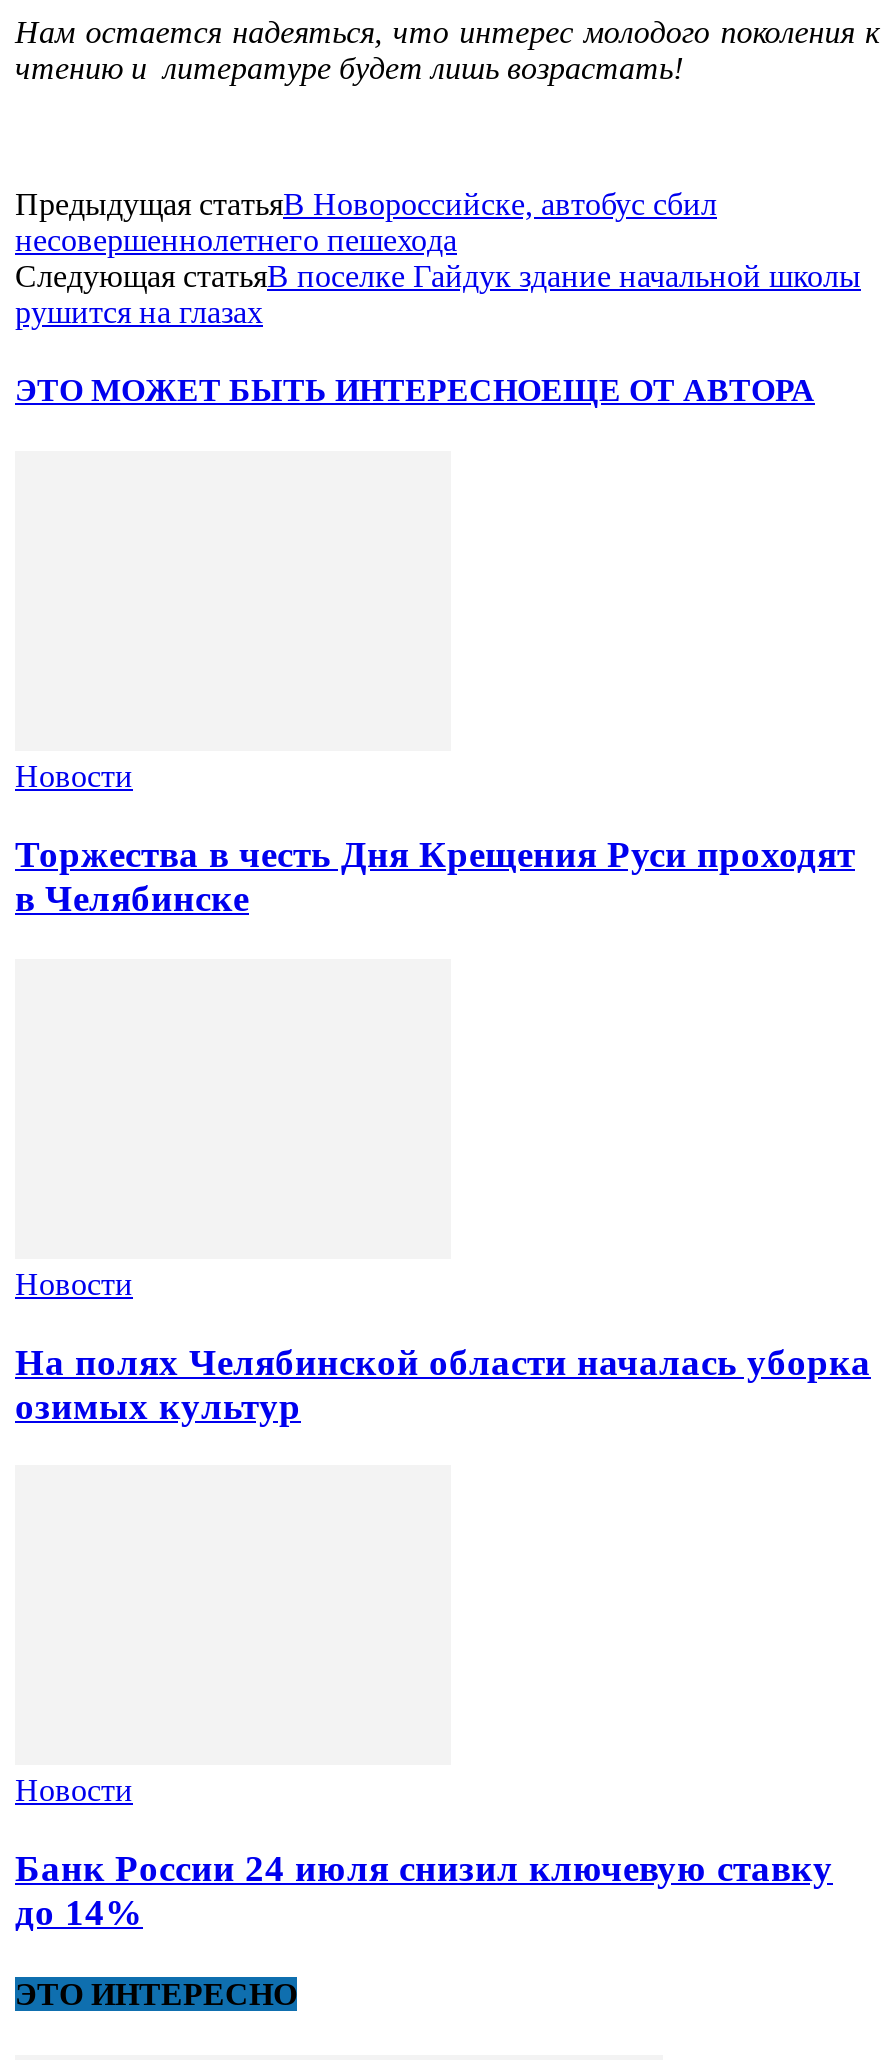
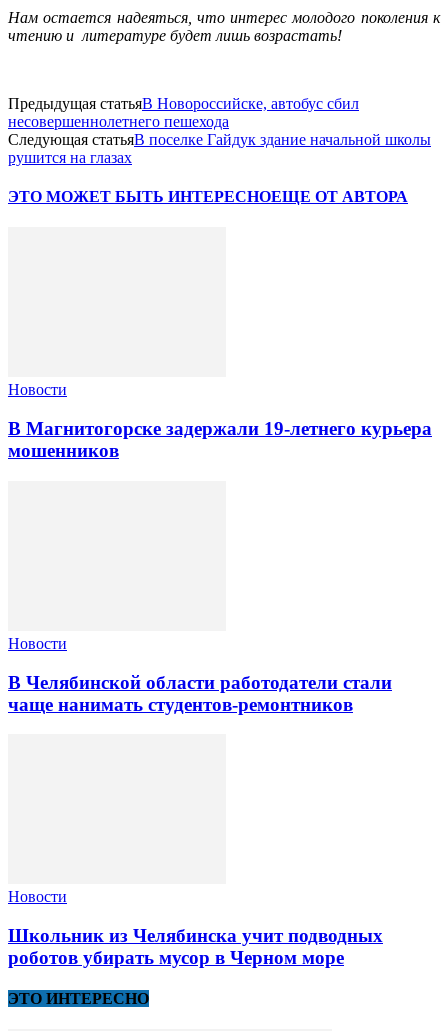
[15,833,855,919] Торжества в честь Дня Крещения Руси проходят | в Челябинске -> [8,418,432,461] В Магнитогорске задержали 19-летнего курьера | мошенников
[15,1340,871,1426] На полях Челябинской области началась уборка | озимых культур -> [8,671,392,714] В Челябинской области работодатели стали | чаще нанимать студентов-ремонтников
[15,1847,833,1933] Банк России 24 июля снизил ключевую ставку | до 14% -> [8,925,383,968] Школьник из Челябинска учит подводных | роботов убирать мусор в Черном море

